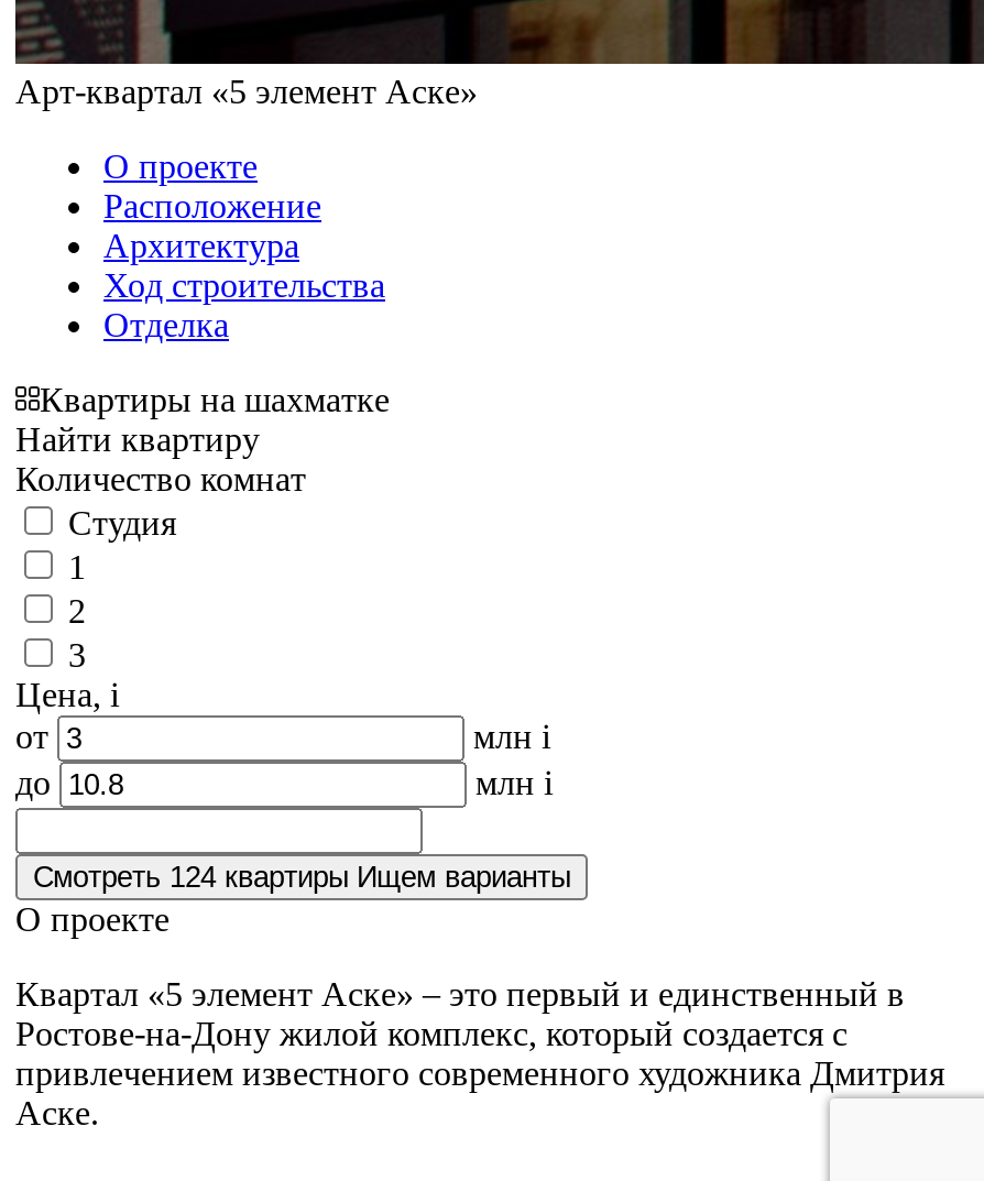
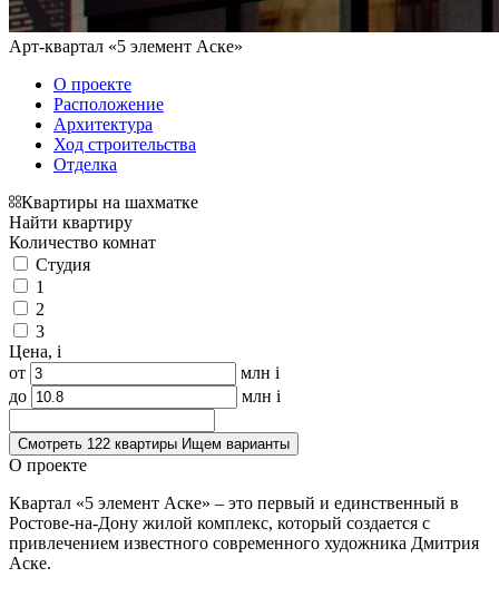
[33,861,570,894] Смотреть 124 квартиры Ищем варианты -> [18,436,290,452] Смотреть 122 квартиры Ищем варианты

